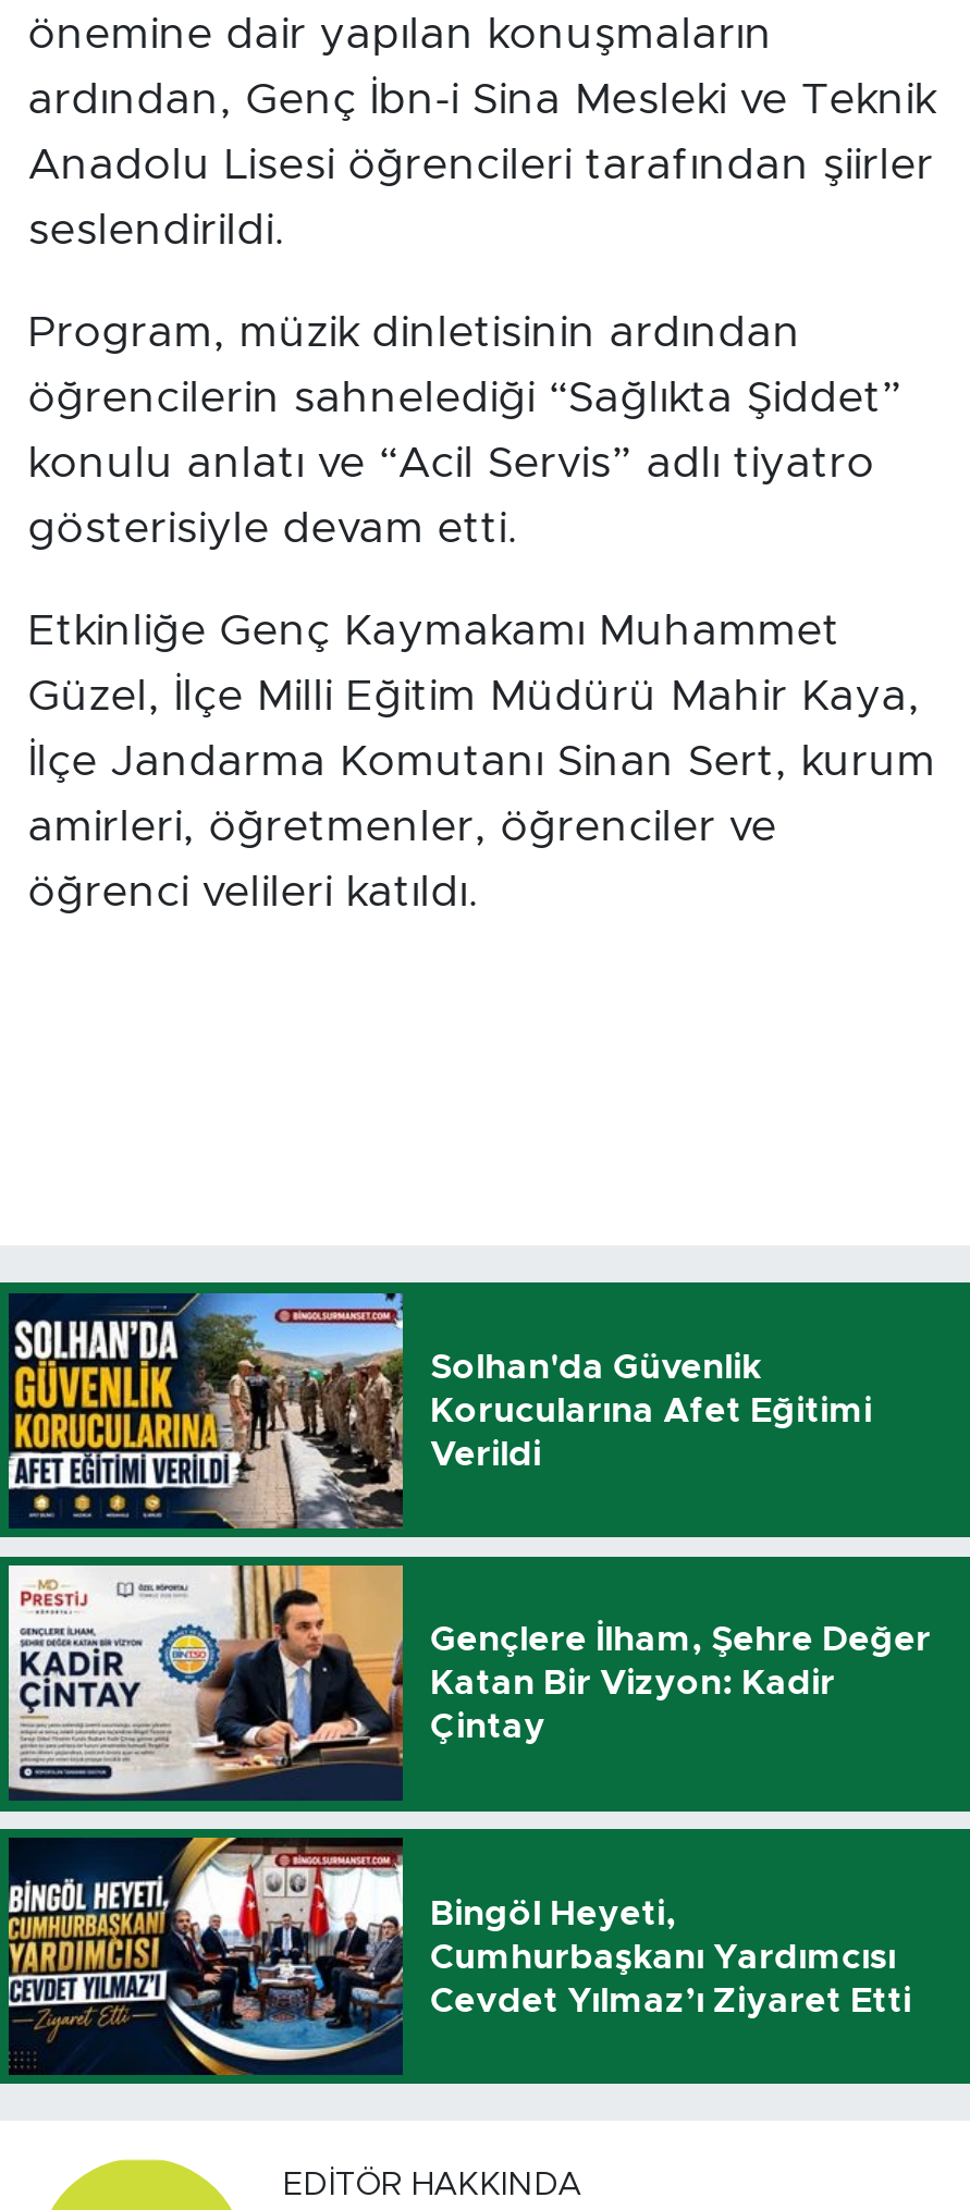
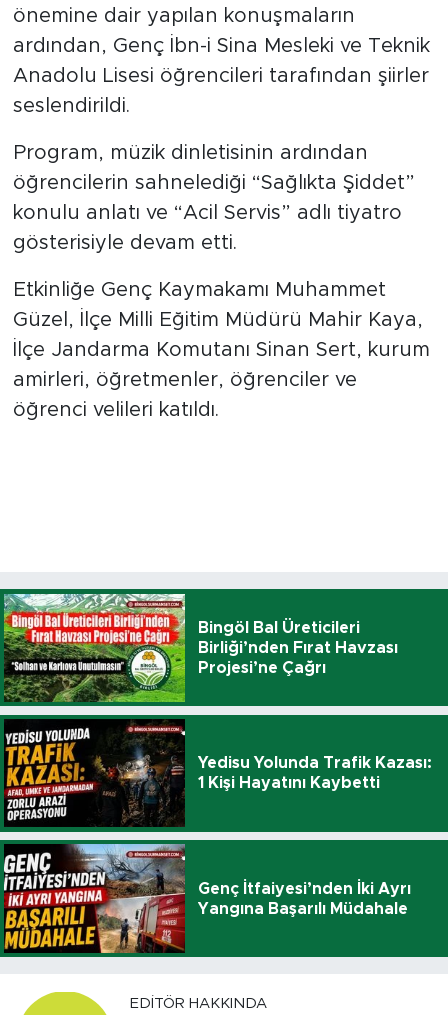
[7,1291,872,1531] [image] | Solhan'da Güvenlik | Korucularına Afet Eğitimi | Verildi -> [3,593,398,703] [image] | Bingöl Bal Üreticileri | Birliği’nden Fırat Havzası | Projesi’ne Çağrı
[7,1563,931,1798] [image] | Gençlere İlham, Şehre Değer | Katan Bir Vizyon: Kadir | Çintay -> [3,718,432,827] [image] | Yedisu Yolunda Trafik Kazası: | 1 Kişi Hayatını Kaybetti
[7,1835,911,2077] [image] | Bingöl Heyeti, | Cumhurbaşkanı Yardımcısı | Cevdet Yılmaz’ı Ziyaret Etti -> [3,843,411,954] [image] | Genç İtfaiyesi’nden İki Ayrı | Yangına Başarılı Müdahale

